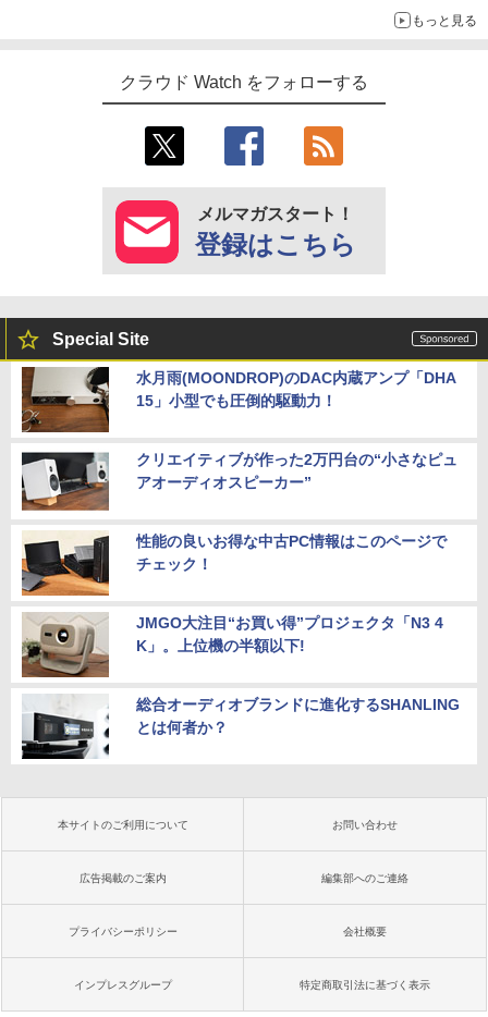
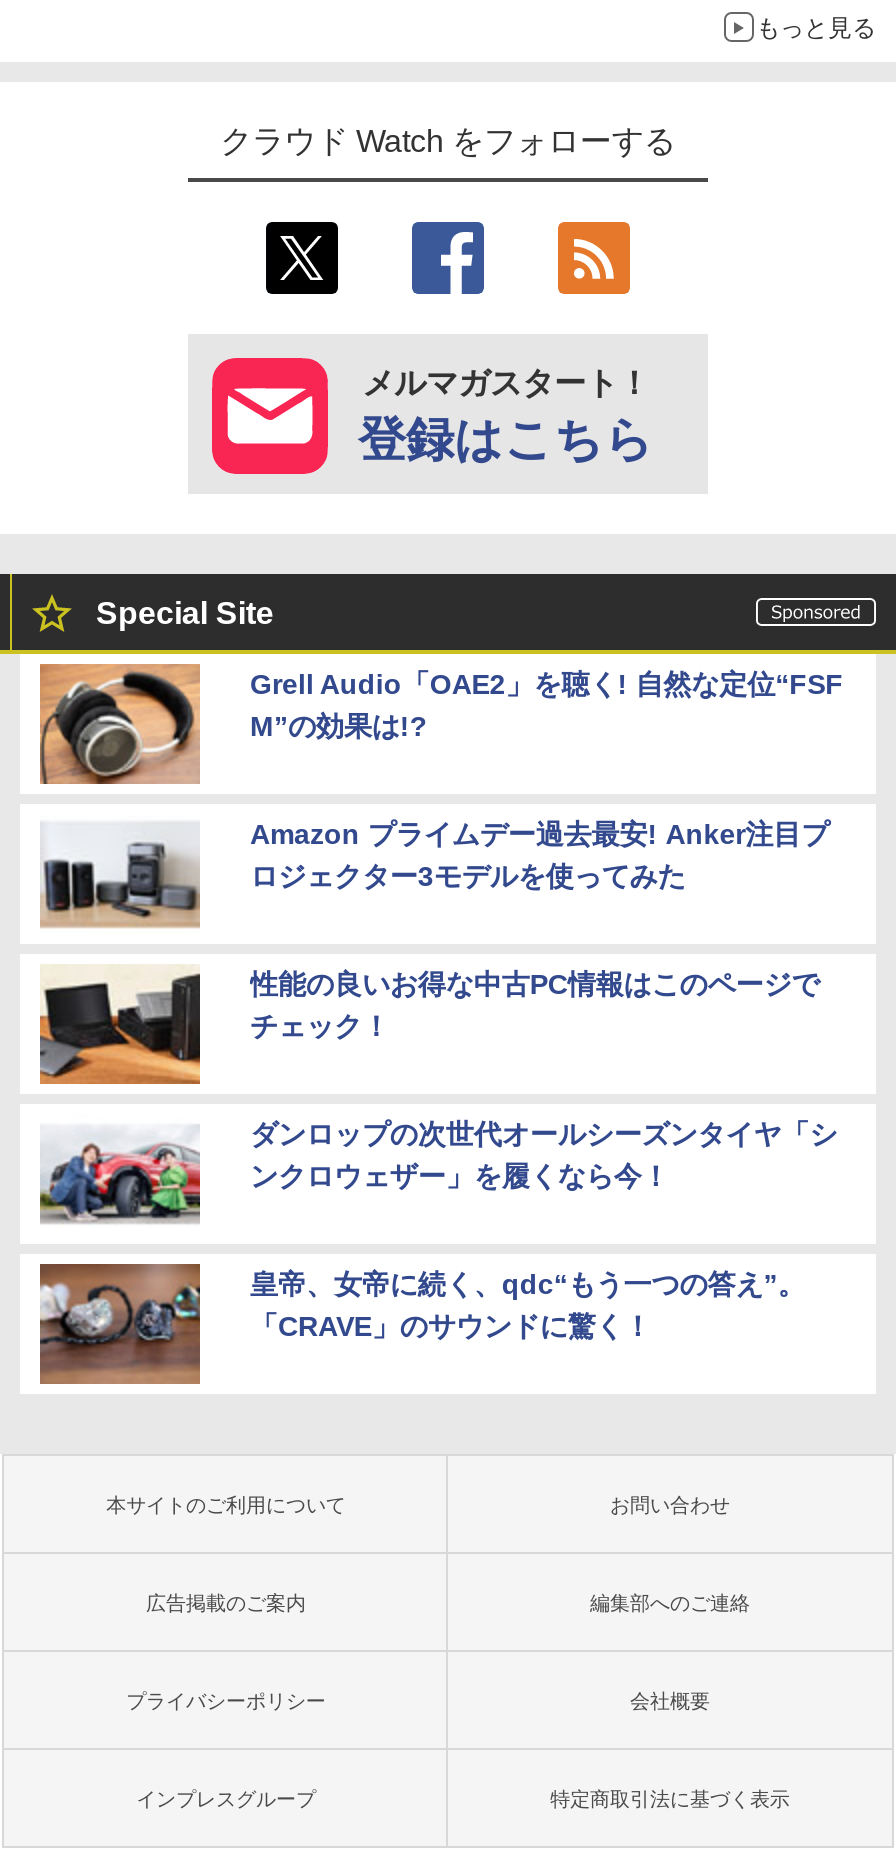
[21,366,456,433] [image] | 水月雨(MOONDROP)のDAC内蔵アンプ「DHA | 15」小型でも圧倒的駆動力！ -> [38,662,843,786] [image] | Grell Audio「OAE2」を聴く! 自然な定位“FSF | M”の効果は!?
[21,451,457,510] [image] | クリエイティブが作った2万円台の“小さなピュ | アオーディオスピーカー” -> [40,819,829,928] [image] | Amazon プライムデー過去最安! Anker注目プ | ロジェクター3モデルを使ってみた
[21,612,443,678] [image] | JMGO大注目“お買い得”プロジェクタ「N3 4 | K」。上位機の半額以下! -> [40,1116,837,1234] [image] | ダンロップの次世代オールシーズンタイヤ「シ | ンクロウェザー」を履くなら今！
[21,694,459,760] [image] | 総合オーディオブランドに進化するSHANLING | とは何者か？ -> [38,1262,805,1386] [image] | 皇帝、女帝に続く、qdc“もう一つの答え”。 | 「CRAVE」のサウンドに驚く！

